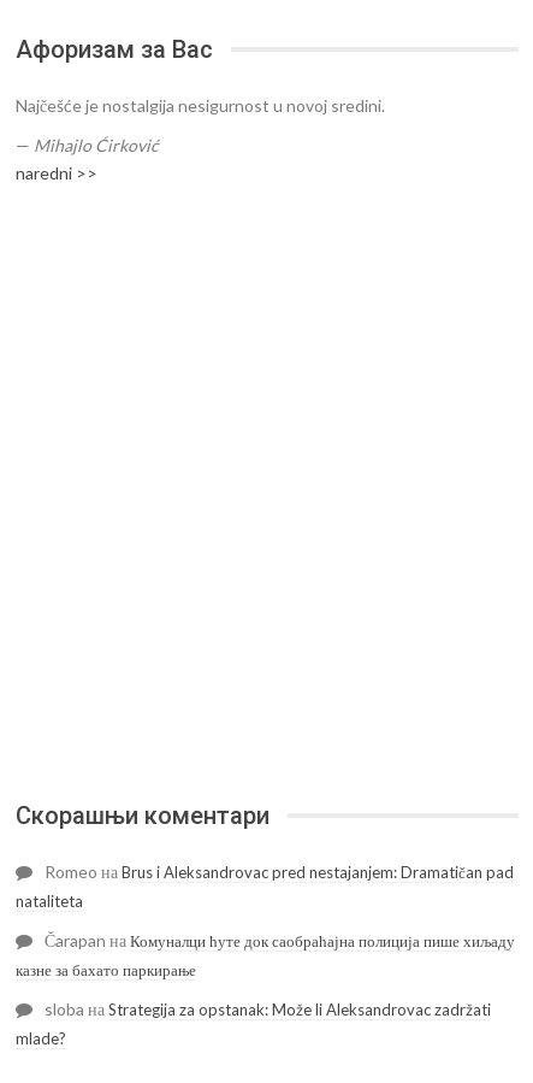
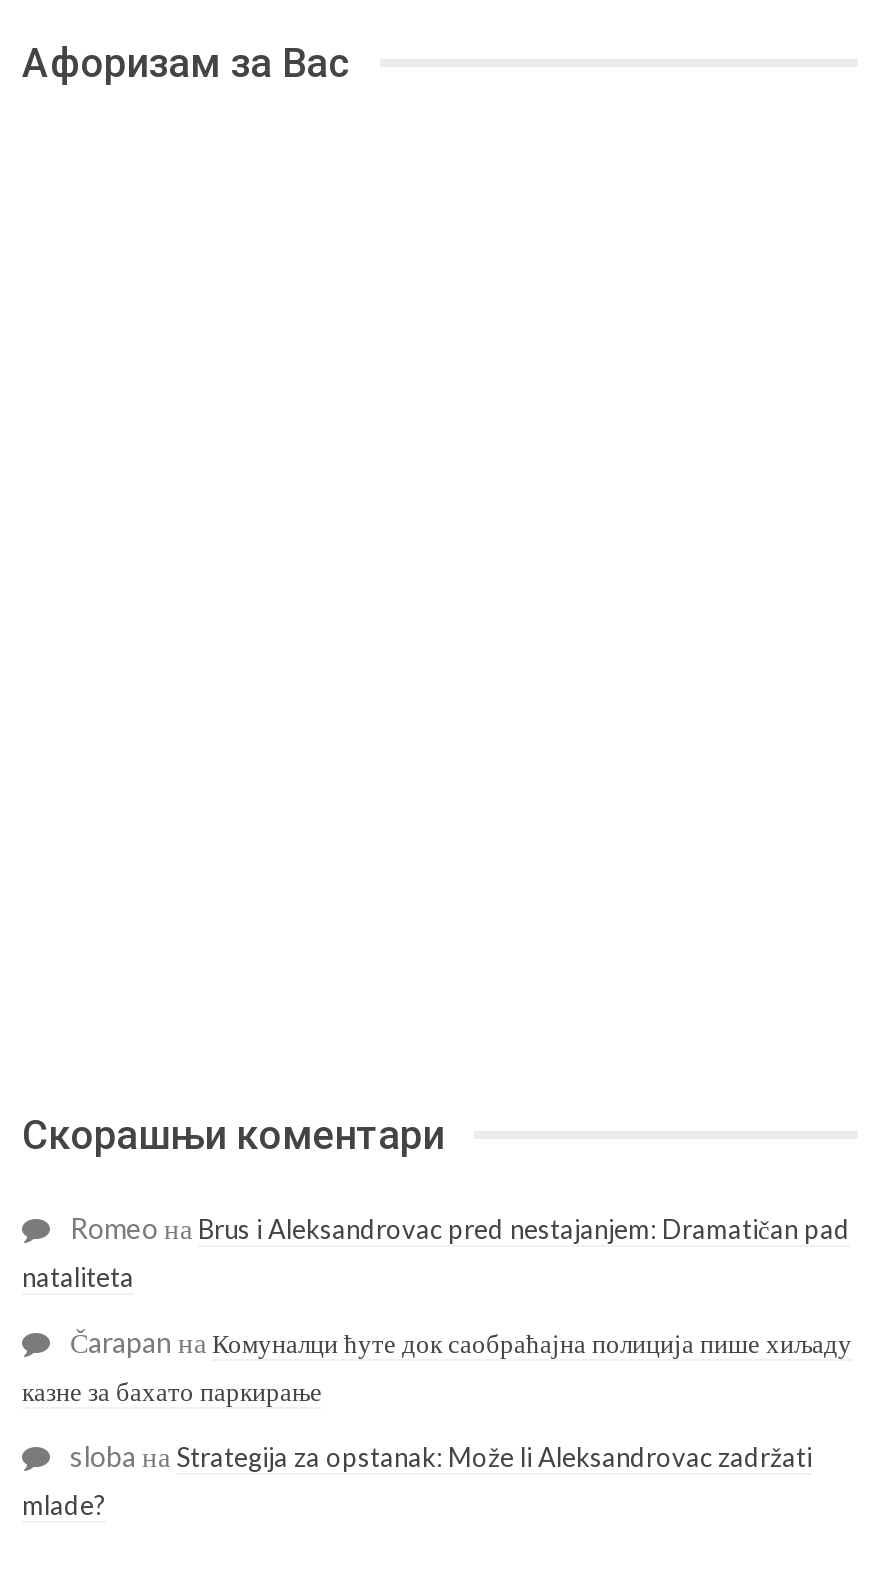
[16,96,385,184] Najčešće je nostalgija nesigurnost u novoj sredini. | — Mihajlo Ćirković | naredni >> -> none

